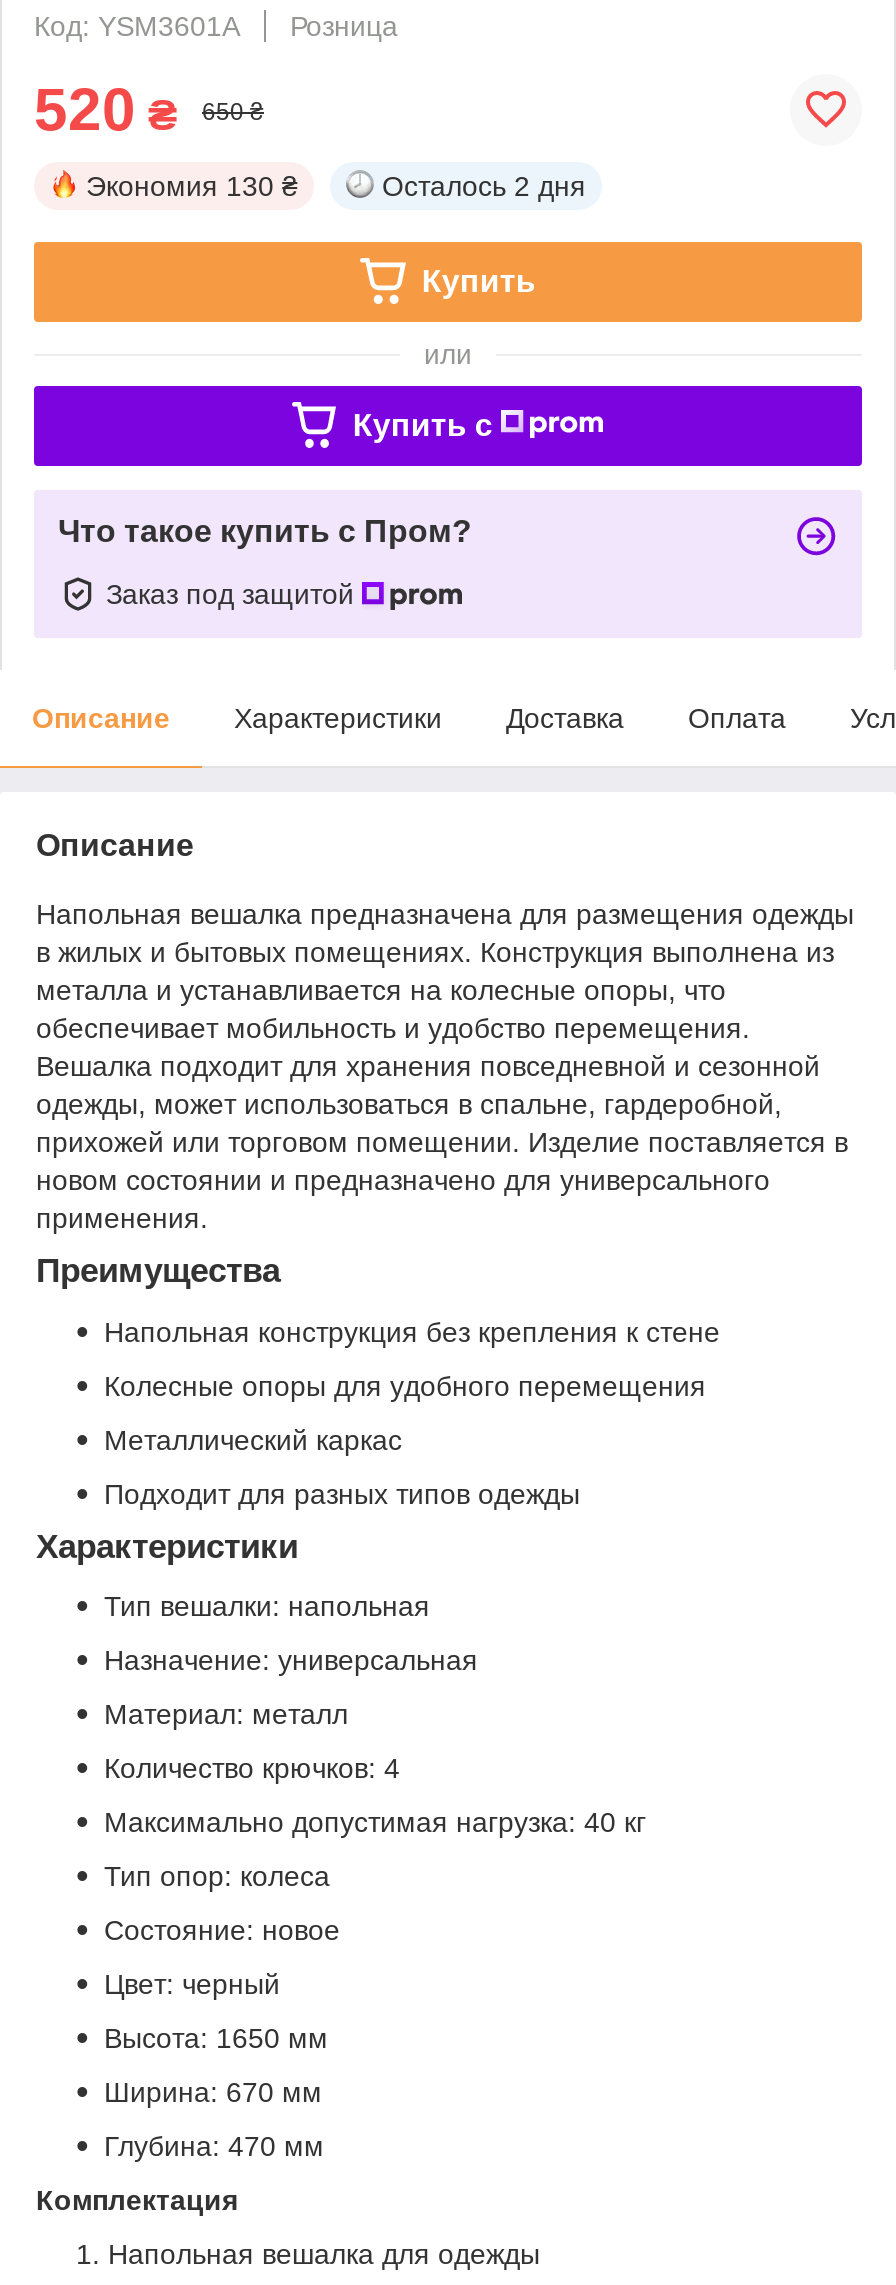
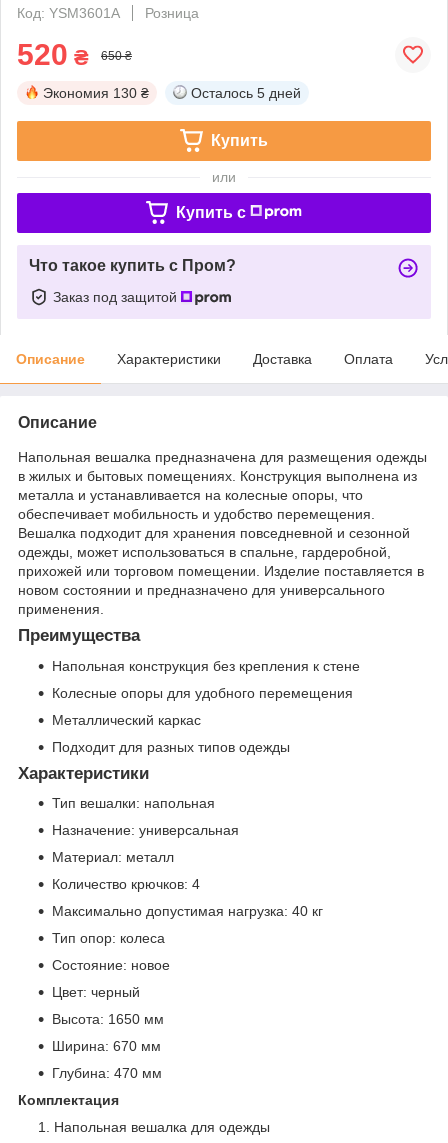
[382,170,586,202] Осталось 2 дня -> [191,85,301,101] Осталось 5 дней

